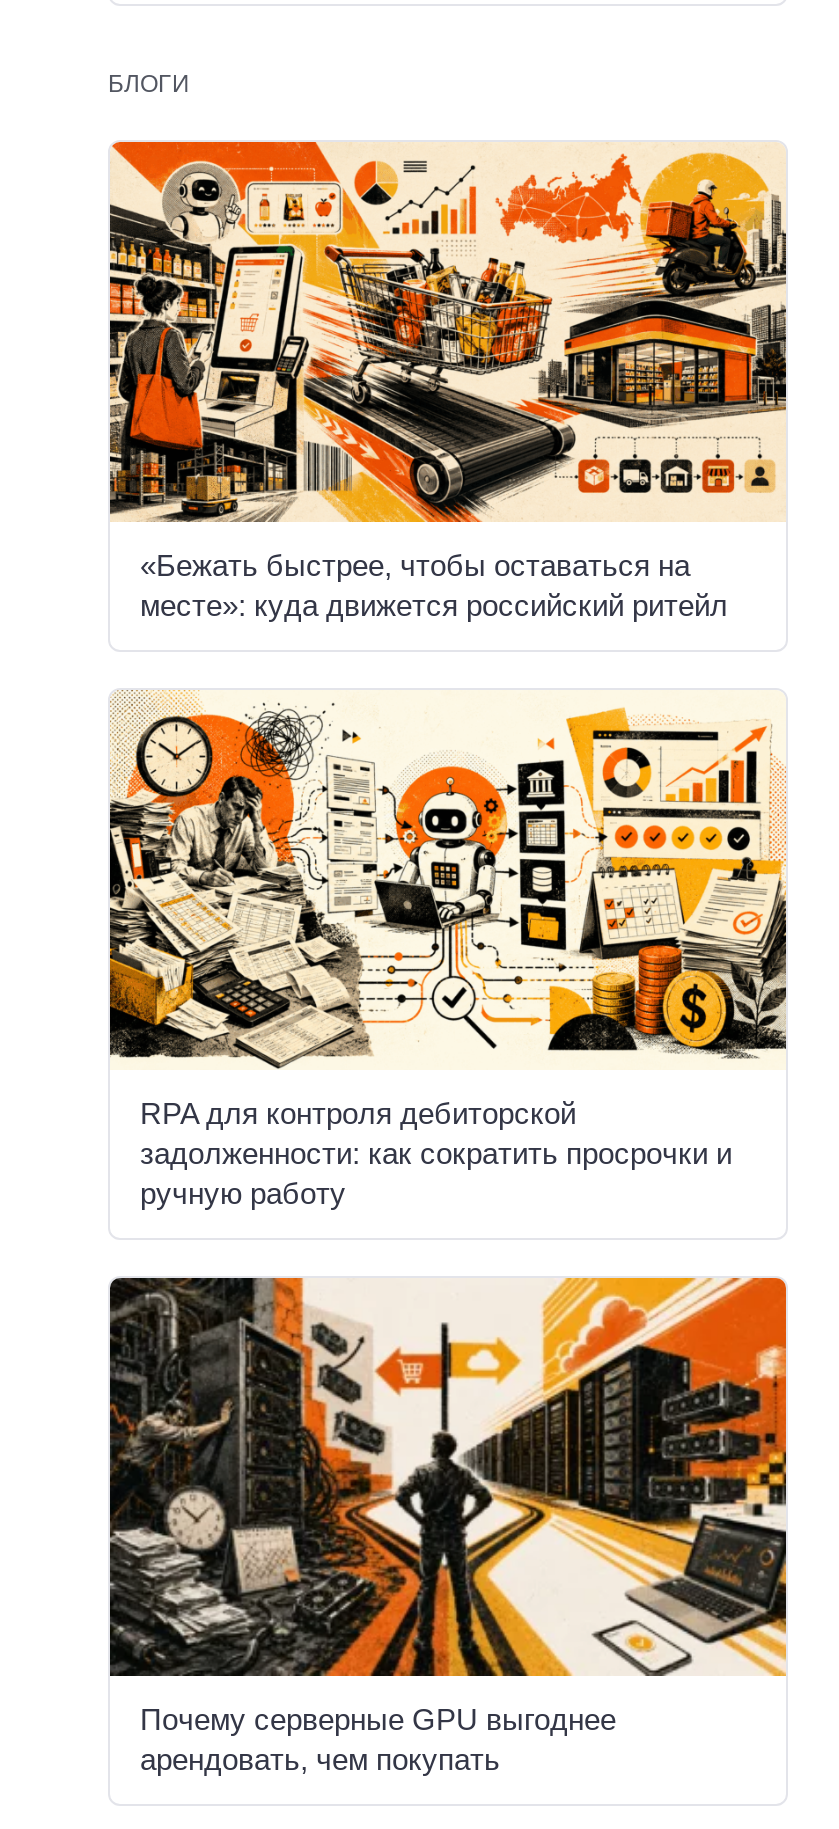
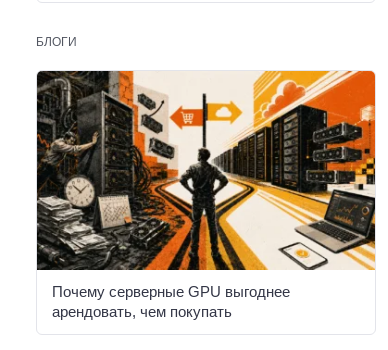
[108,140,788,621] [image] | «Бежать быстрее, чтобы оставаться на | месте»: куда движется российский ритейл -> none
[108,690,788,1210] [image] | RPA для контроля дебиторской | задолженности: как сократить просрочки и | ручную работу -> none

